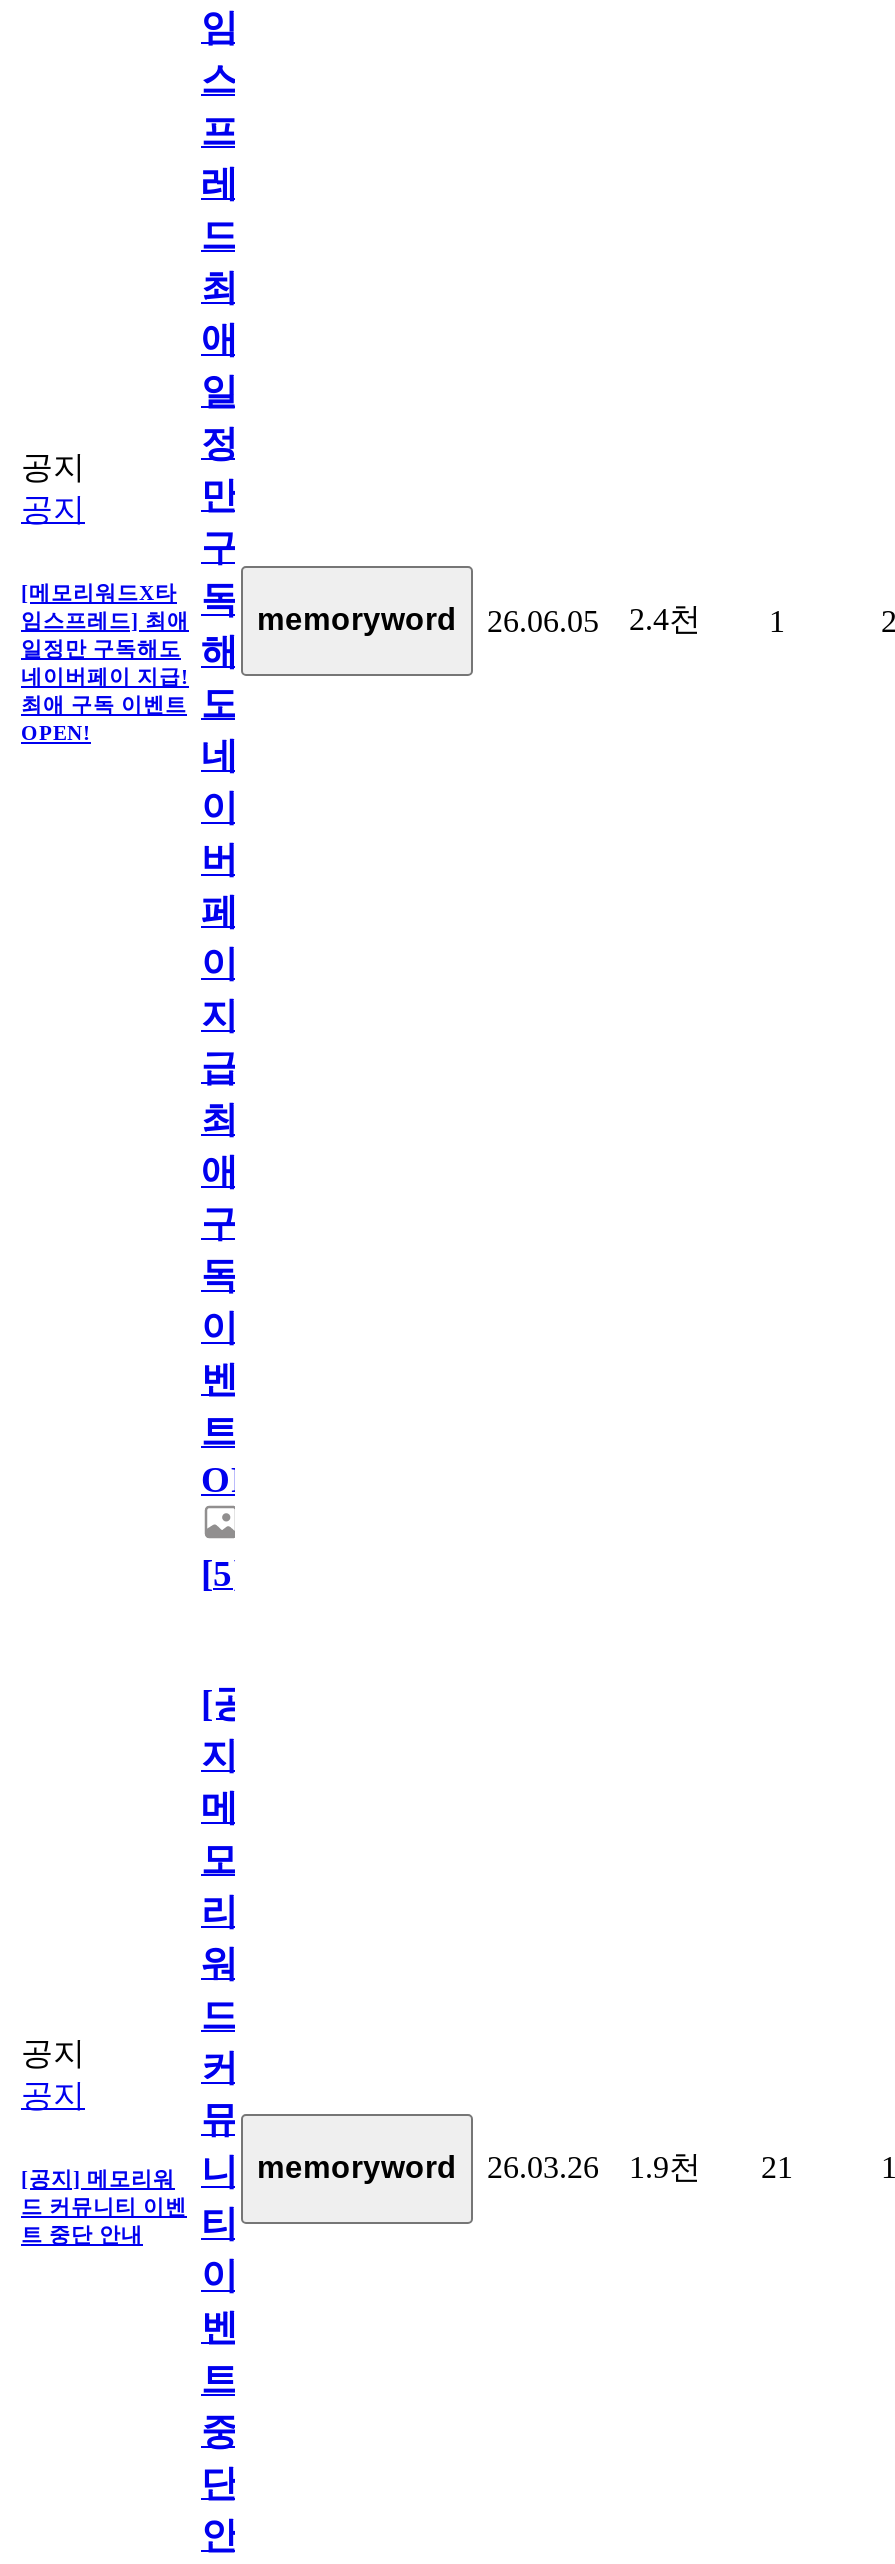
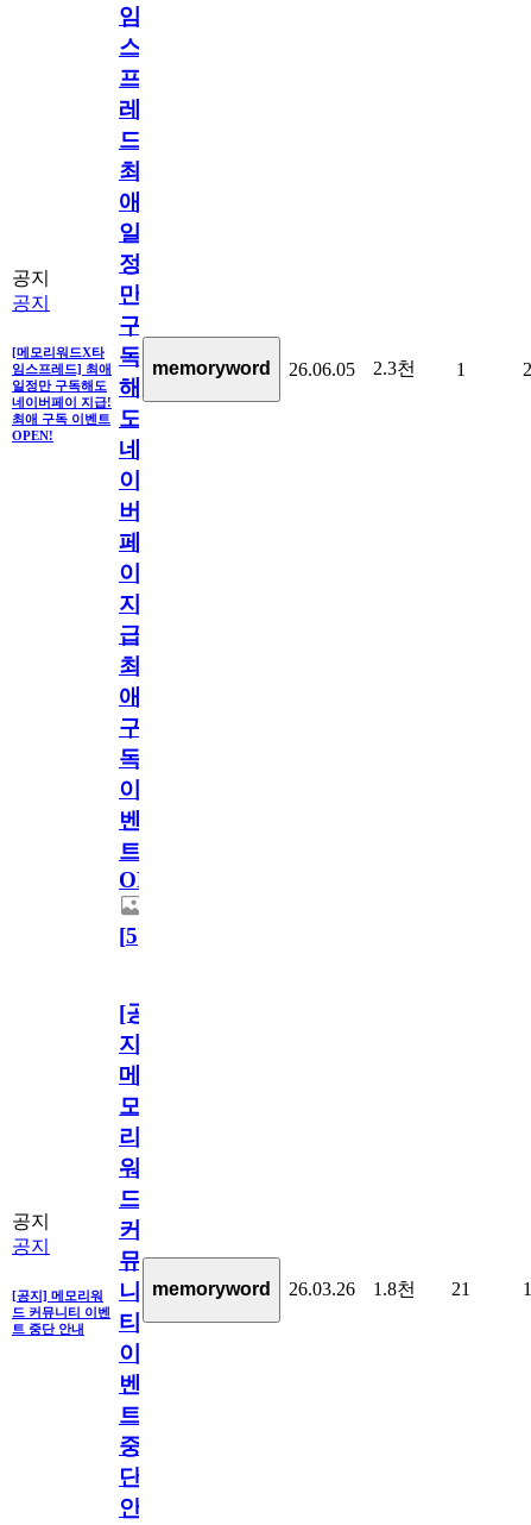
[21,578,785,637] [메모리워드X타 독 memoryword 26.06.05 2.4천 1 -> [12,344,466,379] [메모리워드X타 독 memoryword 26.06.05 2.3천 1
[629,2149,701,2183] 1.9천 -> [373,1278,416,1298] 1.8천

